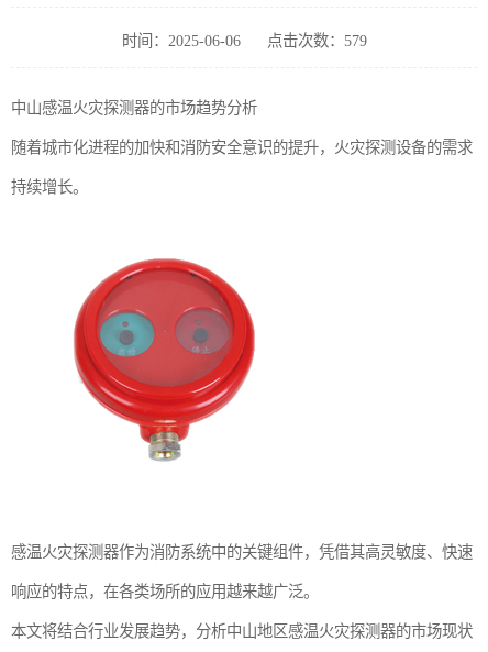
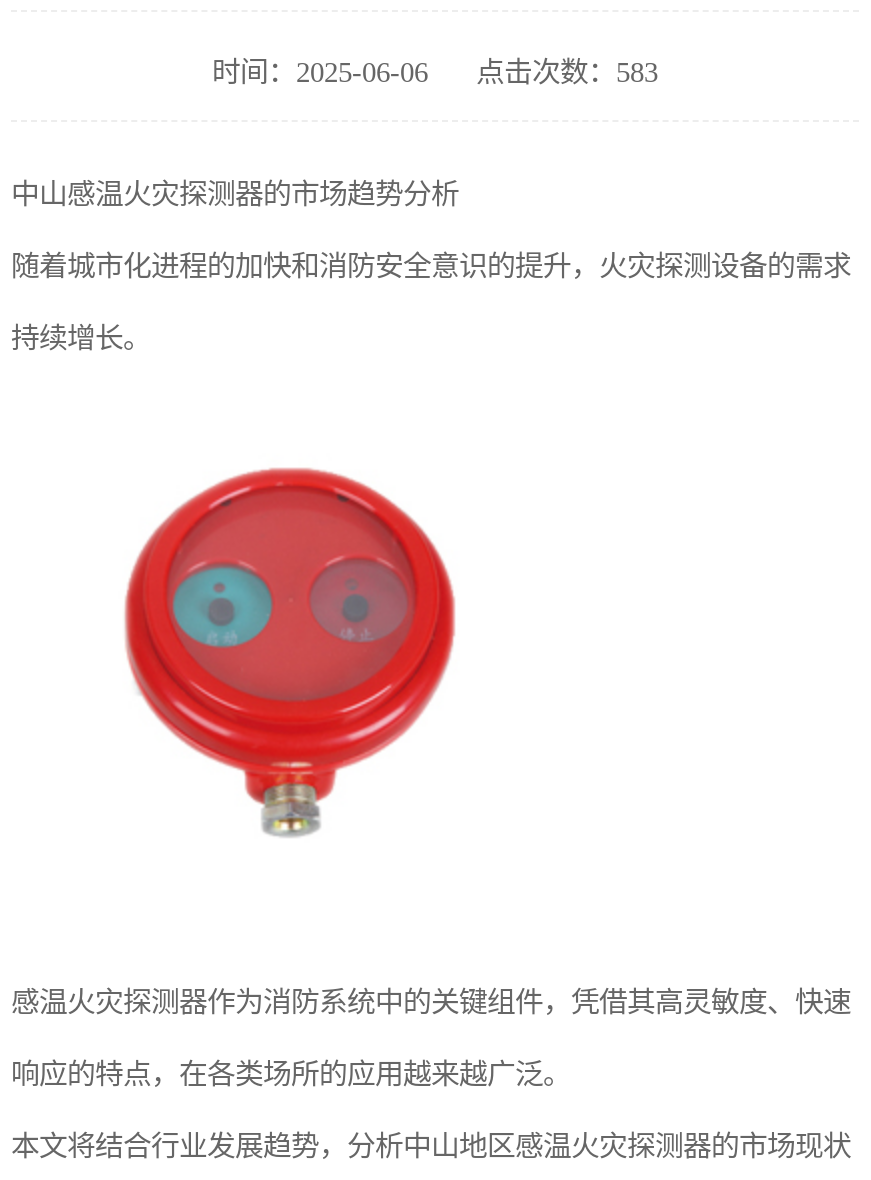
[121,32,367,49] 时间：2025-06-06 点击次数：579 -> [212,56,658,88] 时间：2025-06-06 点击次数：583

